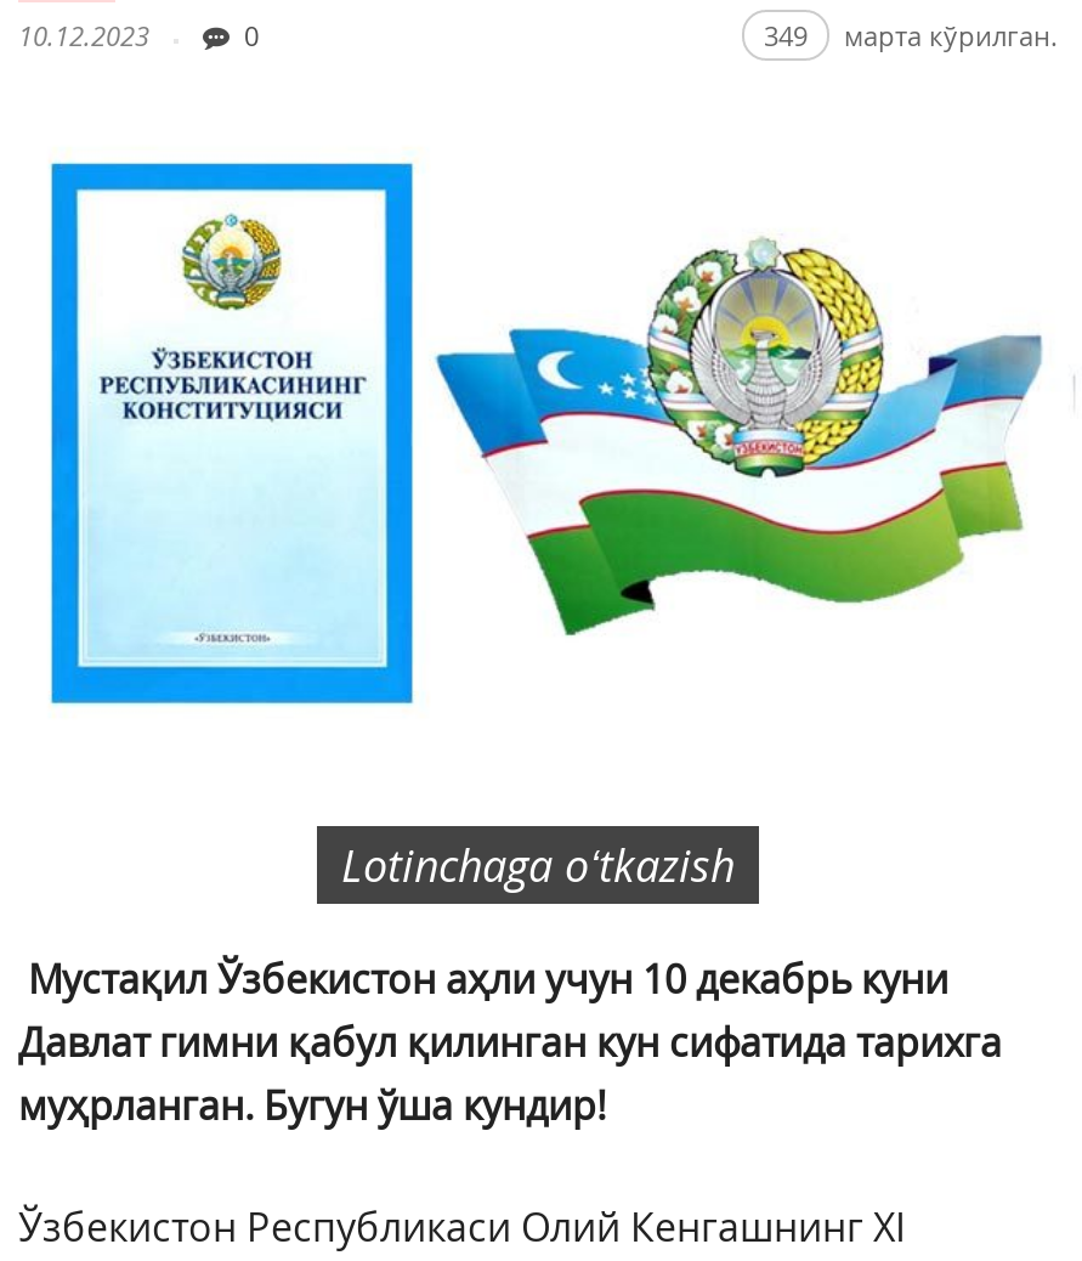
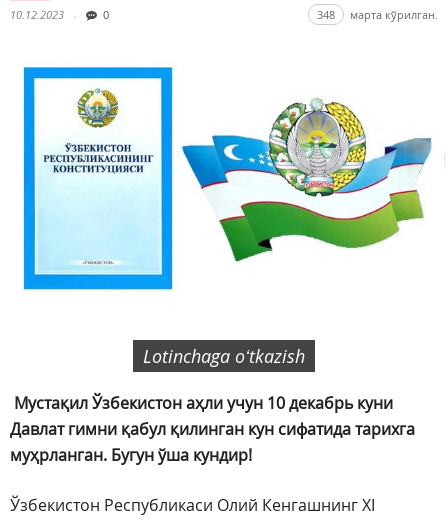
[764,17,1058,53] 349 марта кўрилган. -> [317,7,438,22] 348 марта кўрилган.

